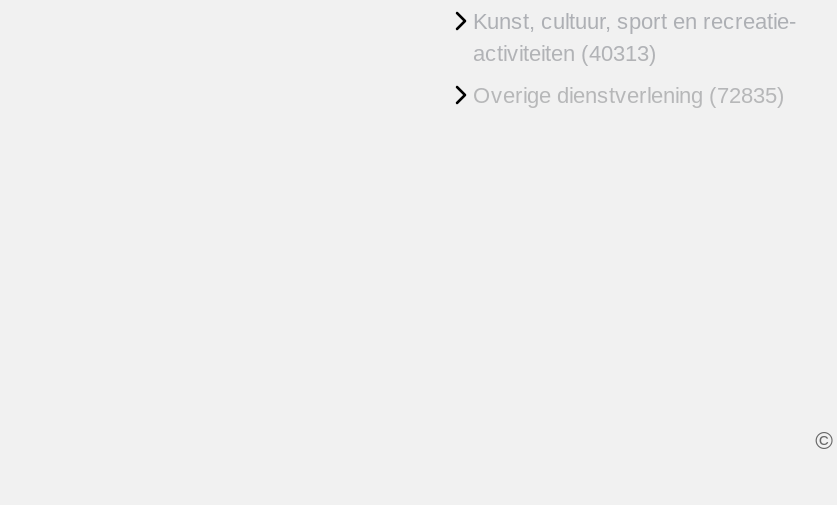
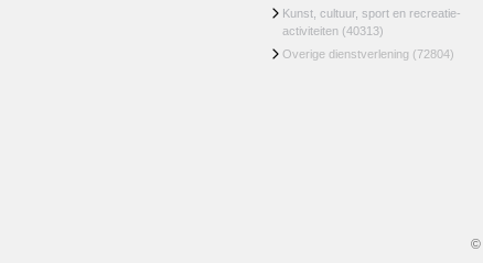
[473,84,785,108] Overige dienstverlening (72835) -> [282,48,454,61] Overige dienstverlening (72804)

